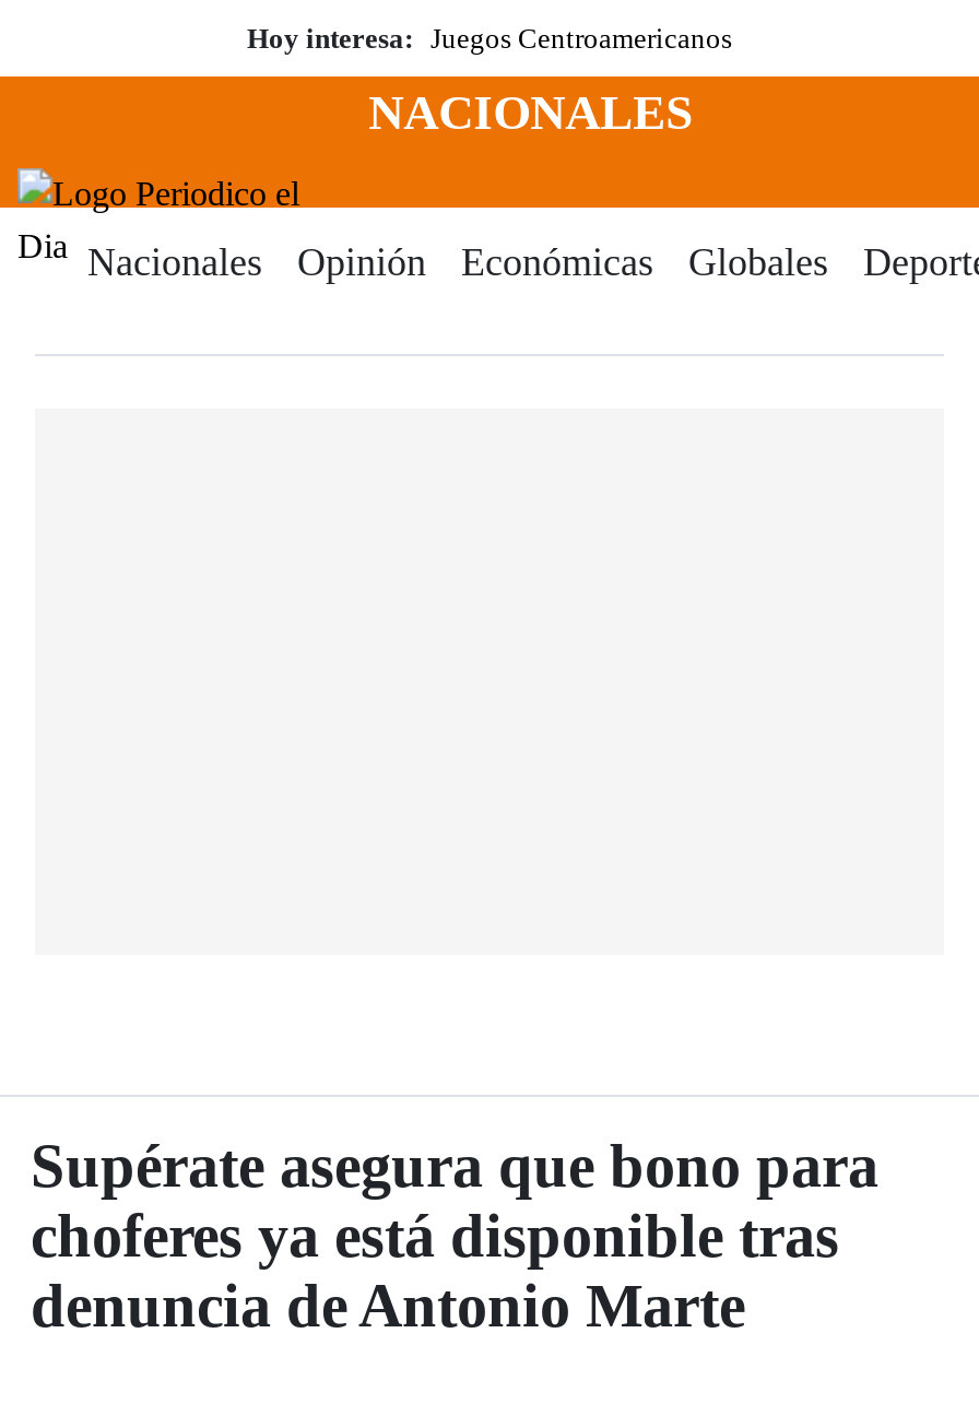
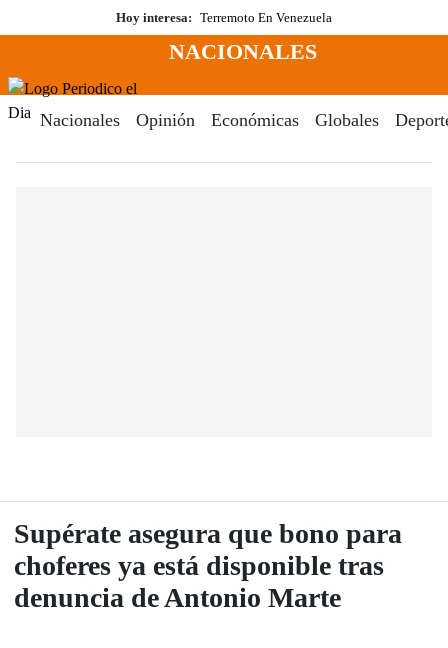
[247,22,732,55] Hoy interesa: Juegos Centroamericanos -> [116,10,332,25] Hoy interesa: Terremoto En Venezuela

